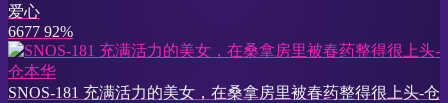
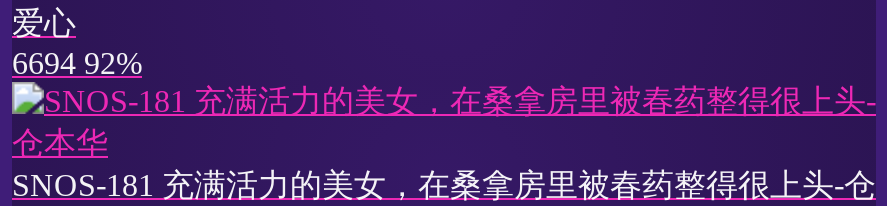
[8,23,73,40] 6677 92% -> [12,45,142,79] 6694 92%

